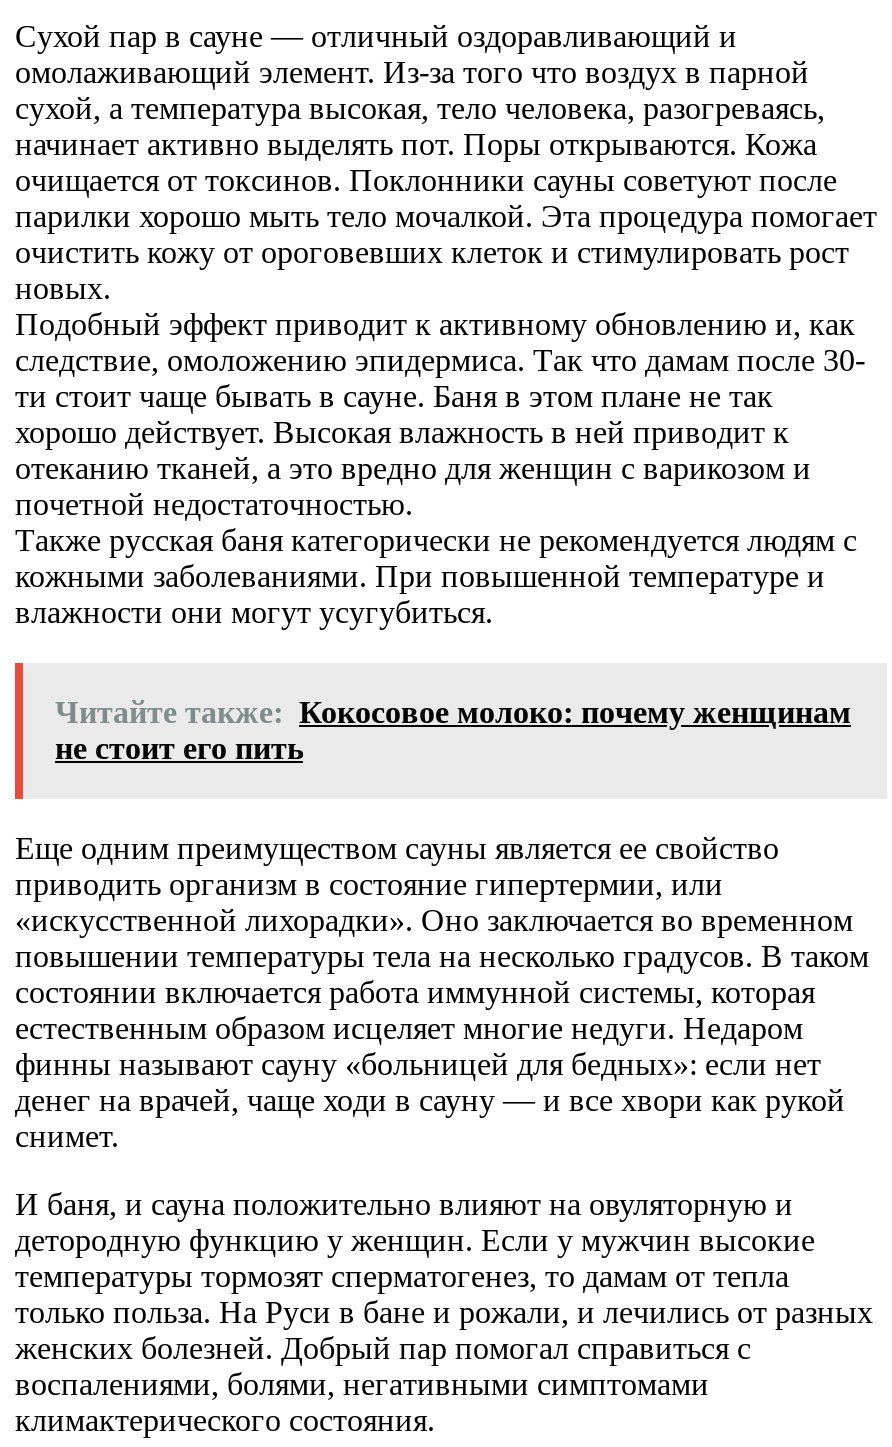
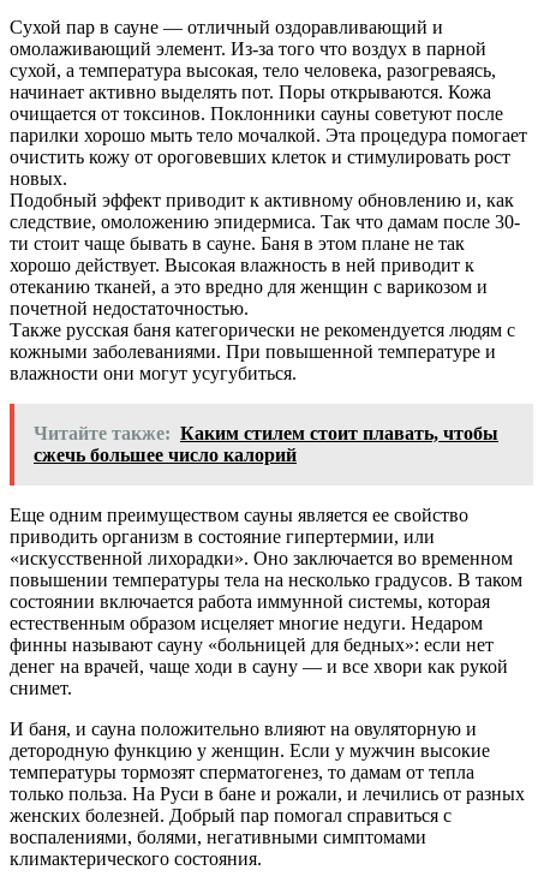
[55,696,851,766] Читайте также: Кокосовое молоко: почему женщинам | не стоит его пить -> [34,423,498,466] Читайте также: Каким стилем стоит плавать, чтобы | сжечь большее число калорий

